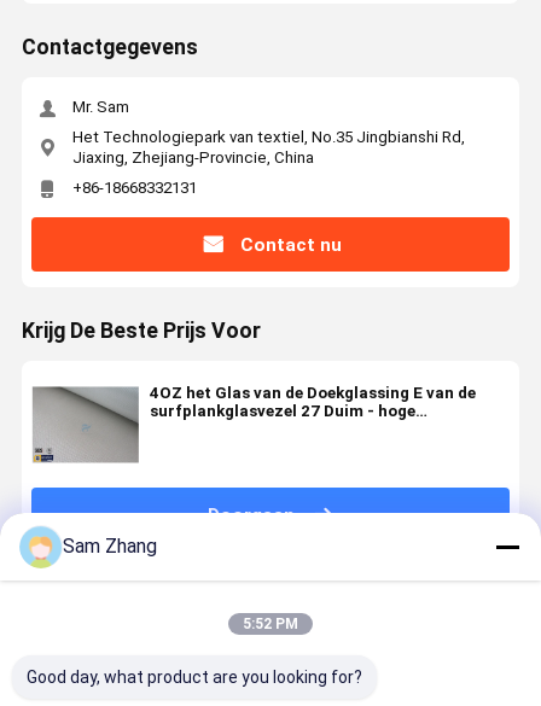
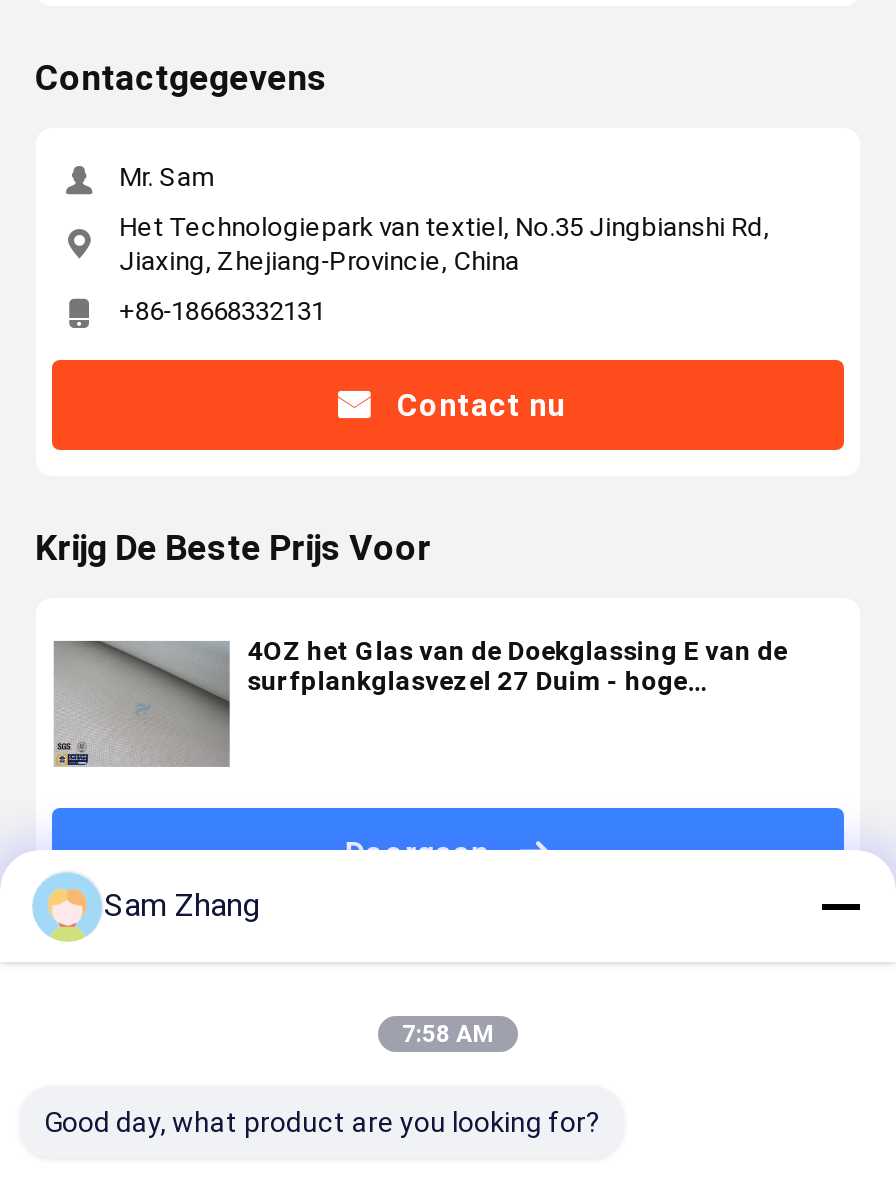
[243,615,298,632] 5:52 PM -> [402,1020,494,1048] 7:58 AM

